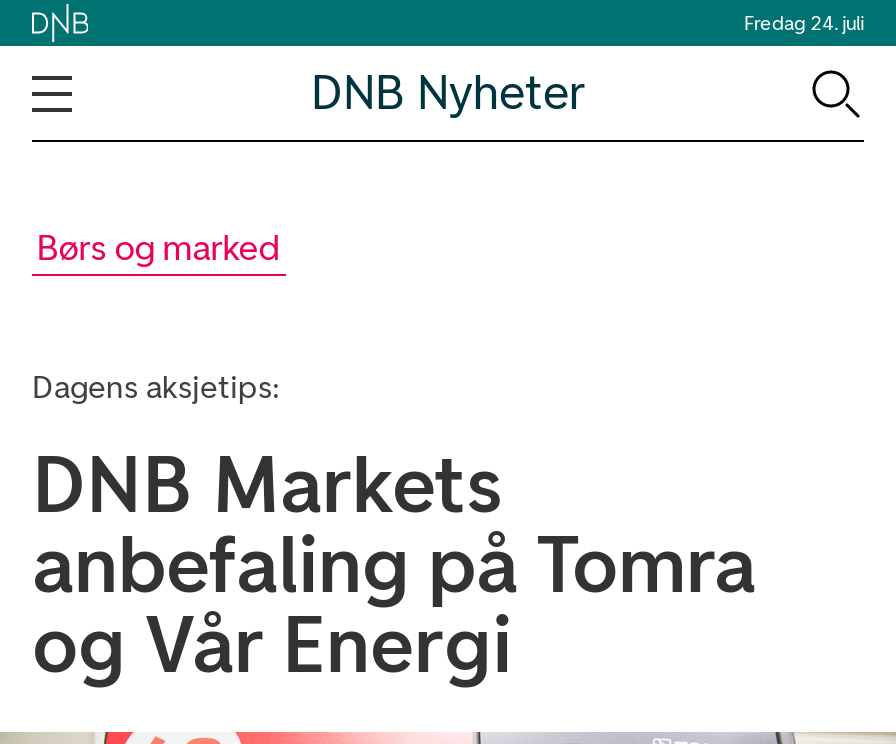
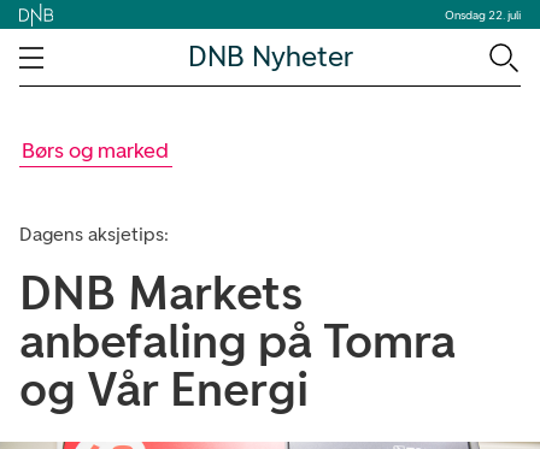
[744,9,864,35] Fredag 24. juli -> [445,7,521,22] Onsdag 22. juli

